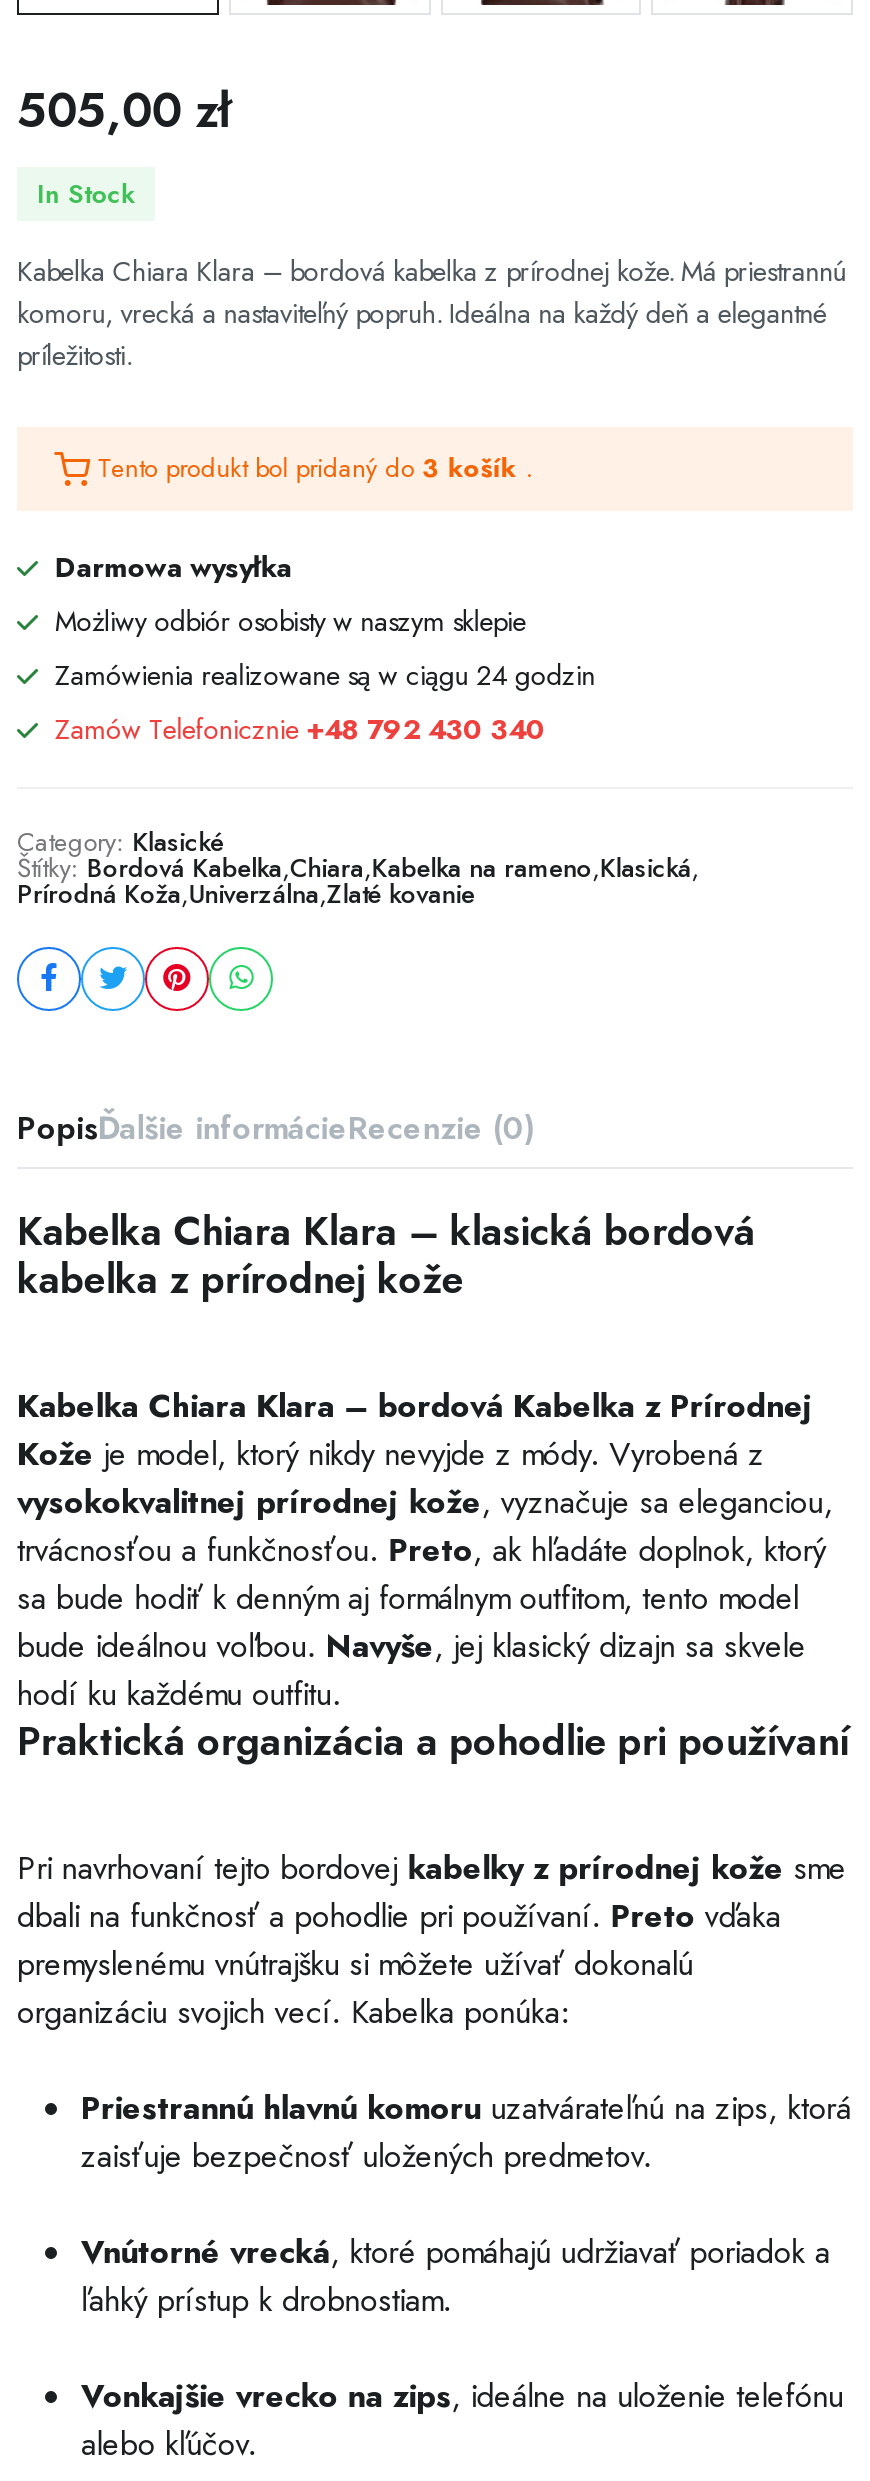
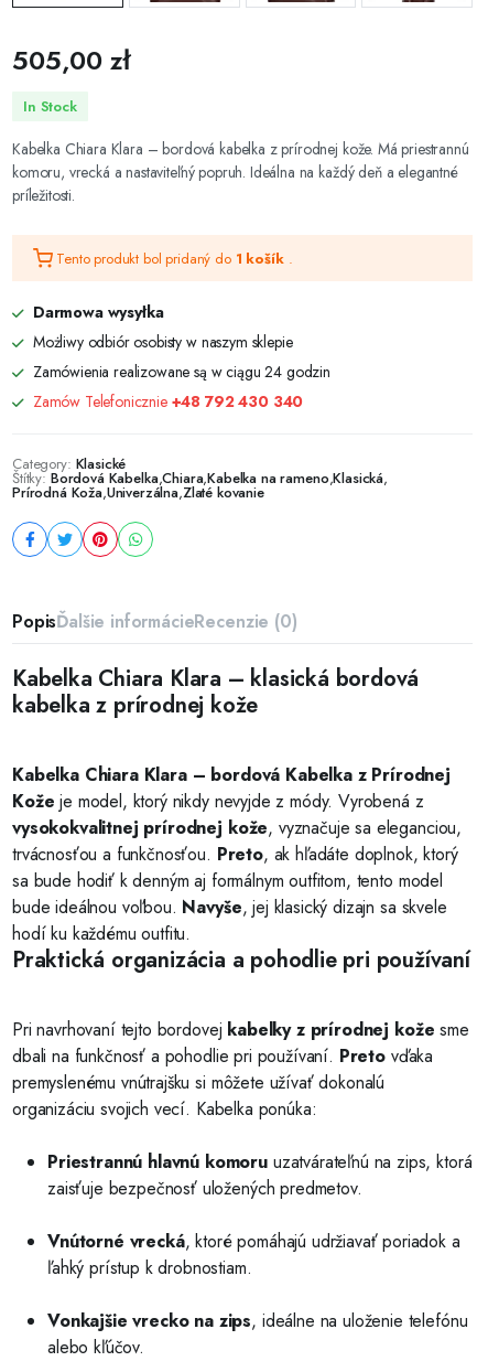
[97,450,534,488] Tento produkt bol pridaný do 3 košík . -> [56,248,293,269] Tento produkt bol pridaný do 1 košík .

